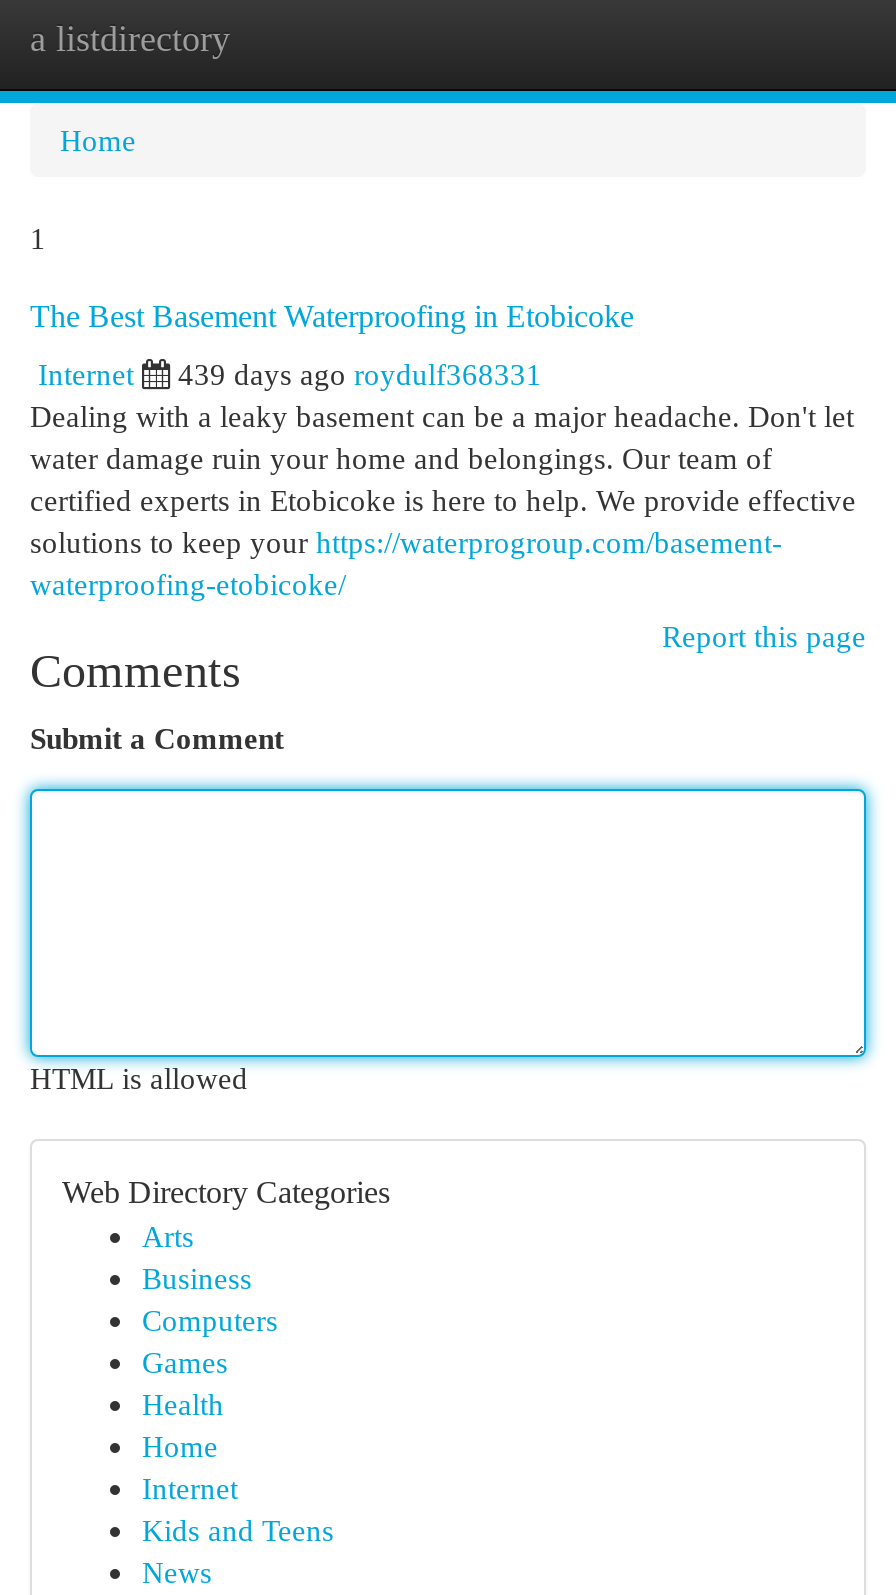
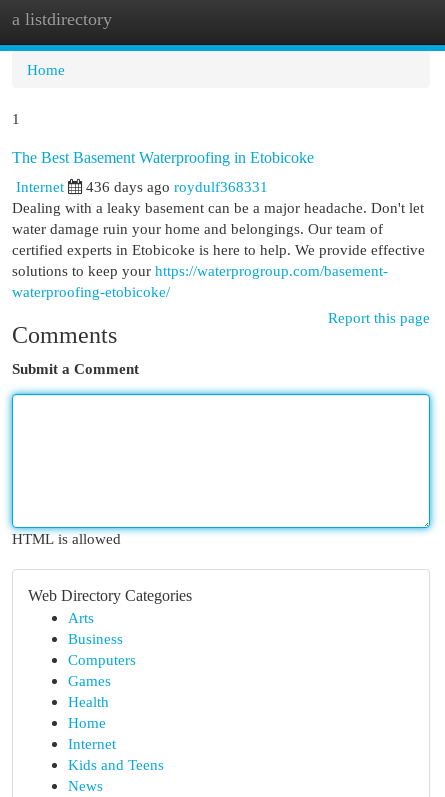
[178,357,542,391] 439 days ago roydulf368331 -> [86,178,268,195] 436 days ago roydulf368331

